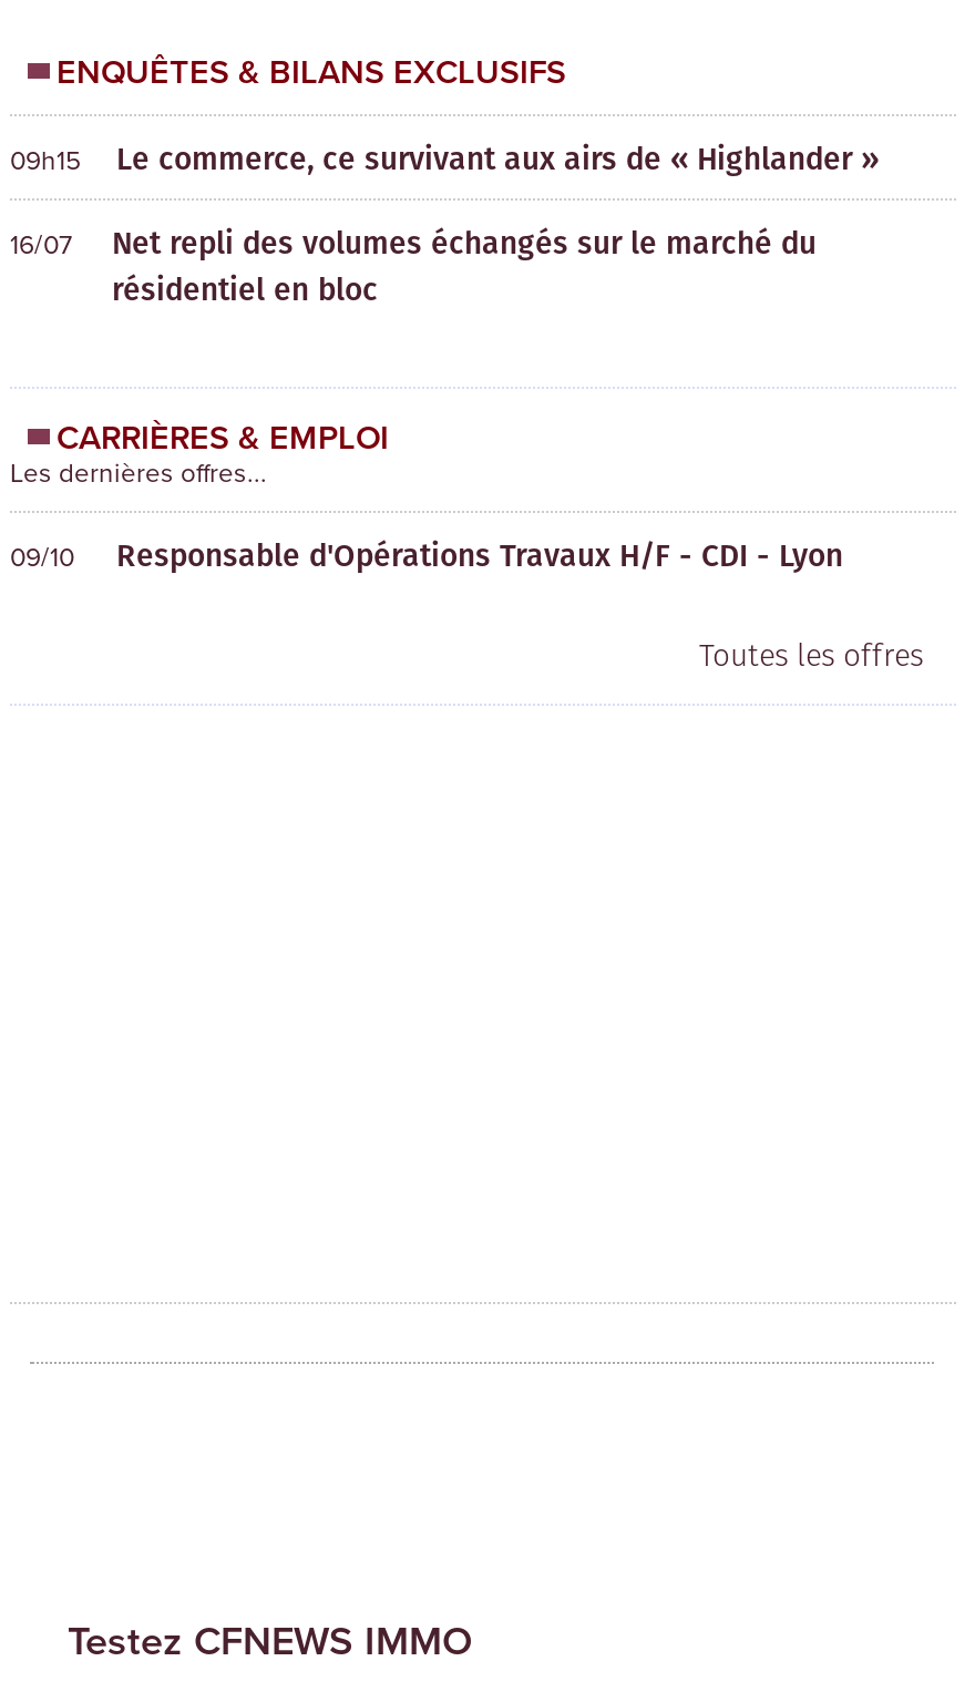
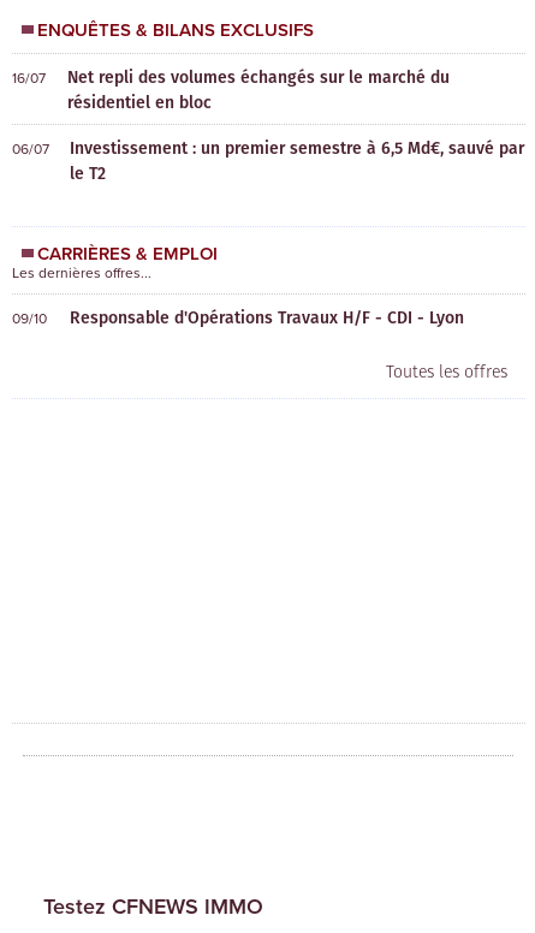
[10,135,879,181] 09h15 | Le commerce, ce survivant aux airs de « Highlander » -> none
moved [10,219,817,312] -> [12,64,450,114]: 16/07 | Net repli des volumes échangés sur le marché du | résidentiel en bloc
none -> [12,135,524,185] 06/07 | Investissement : un premier semestre à 6,5 Md€, sauvé par | le T2

